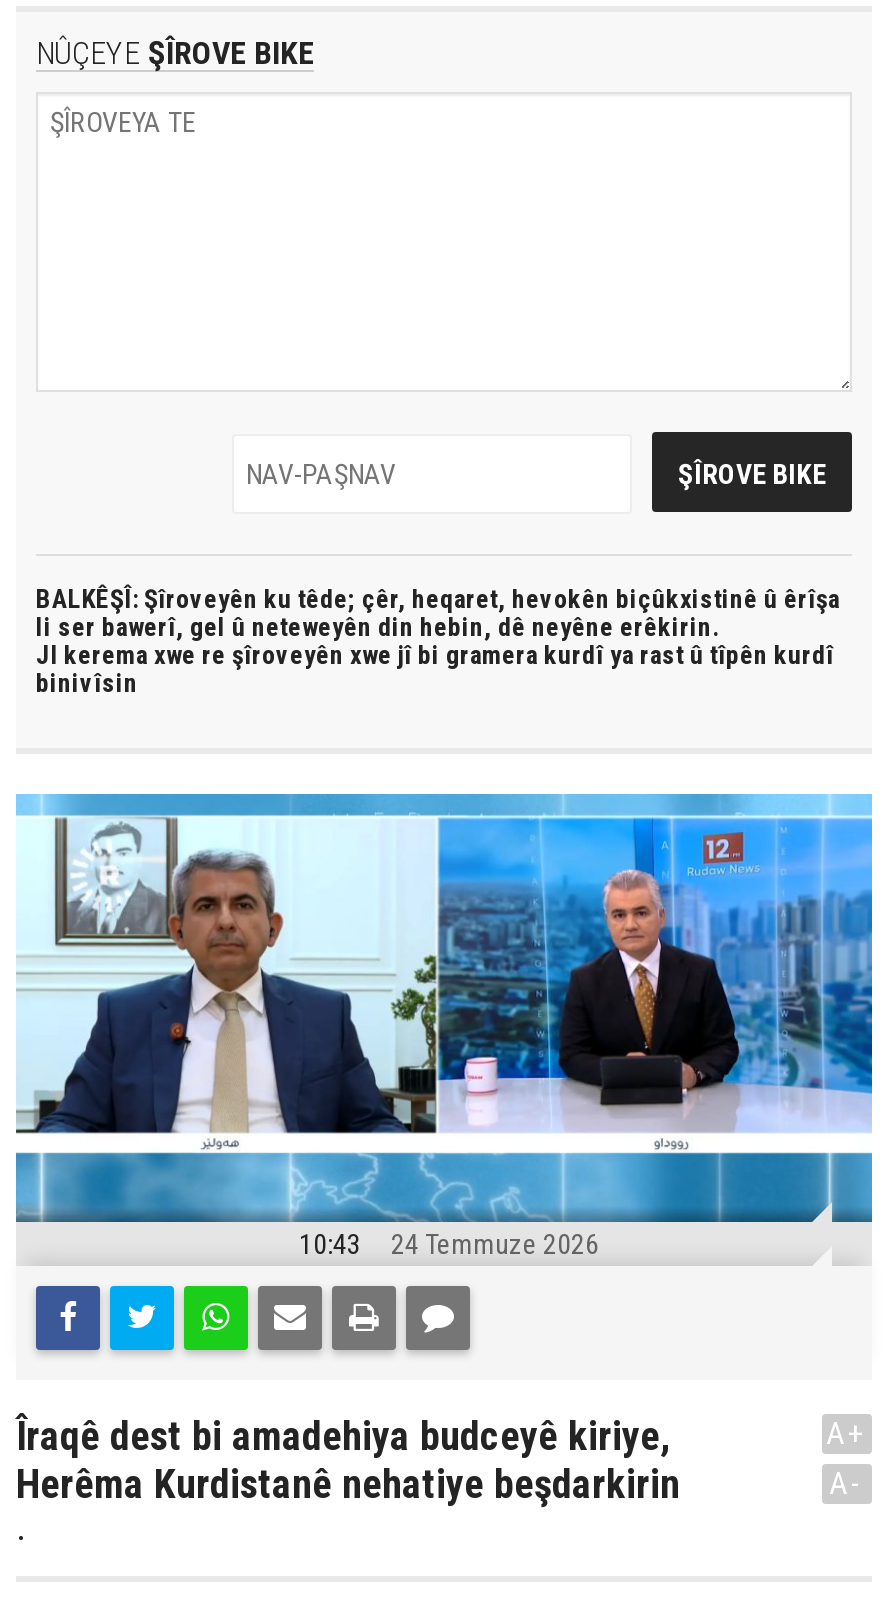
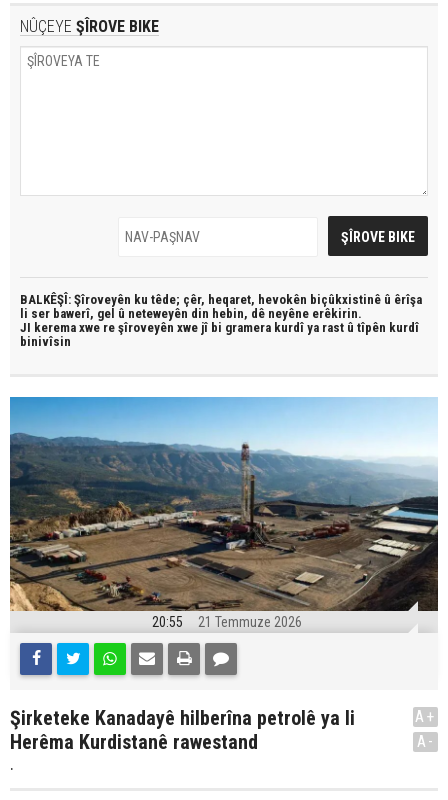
[14,794,874,1260] [image] | 10:43 | 24 Temmuze 2026 -> [9,397,439,630] [image] | 20:55 | 21 Temmuze 2026
[16,1412,680,1508] Îraqê dest bi amadehiya budceyê kiriye, | Herêma Kurdistanê nehatiye beşdarkirin -> [10,706,355,754] Şirketeke Kanadayê hilberîna petrolê ya li | Herêma Kurdistanê rawestand

